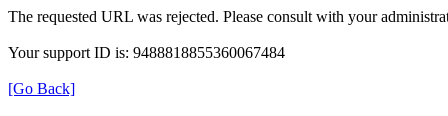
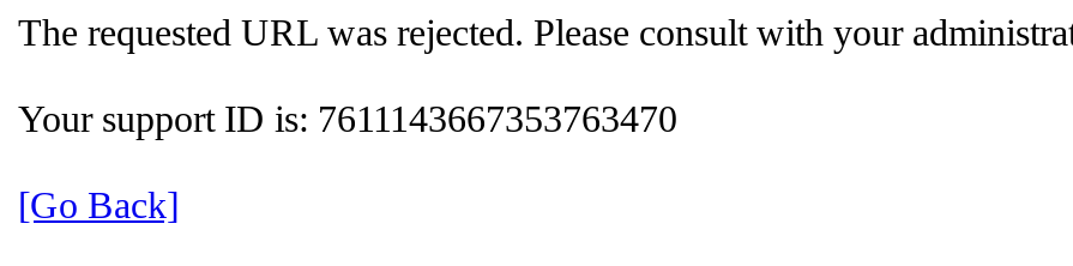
[8,44,285,61] Your support ID is: 9488818855360067484 -> [18,98,677,139] Your support ID is: 7611143667353763470

